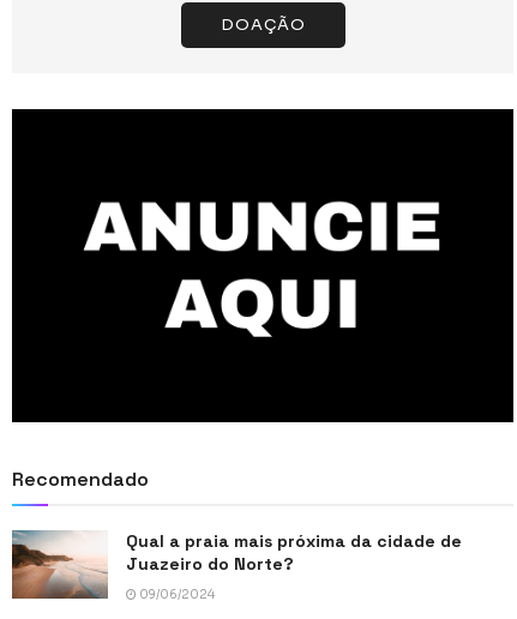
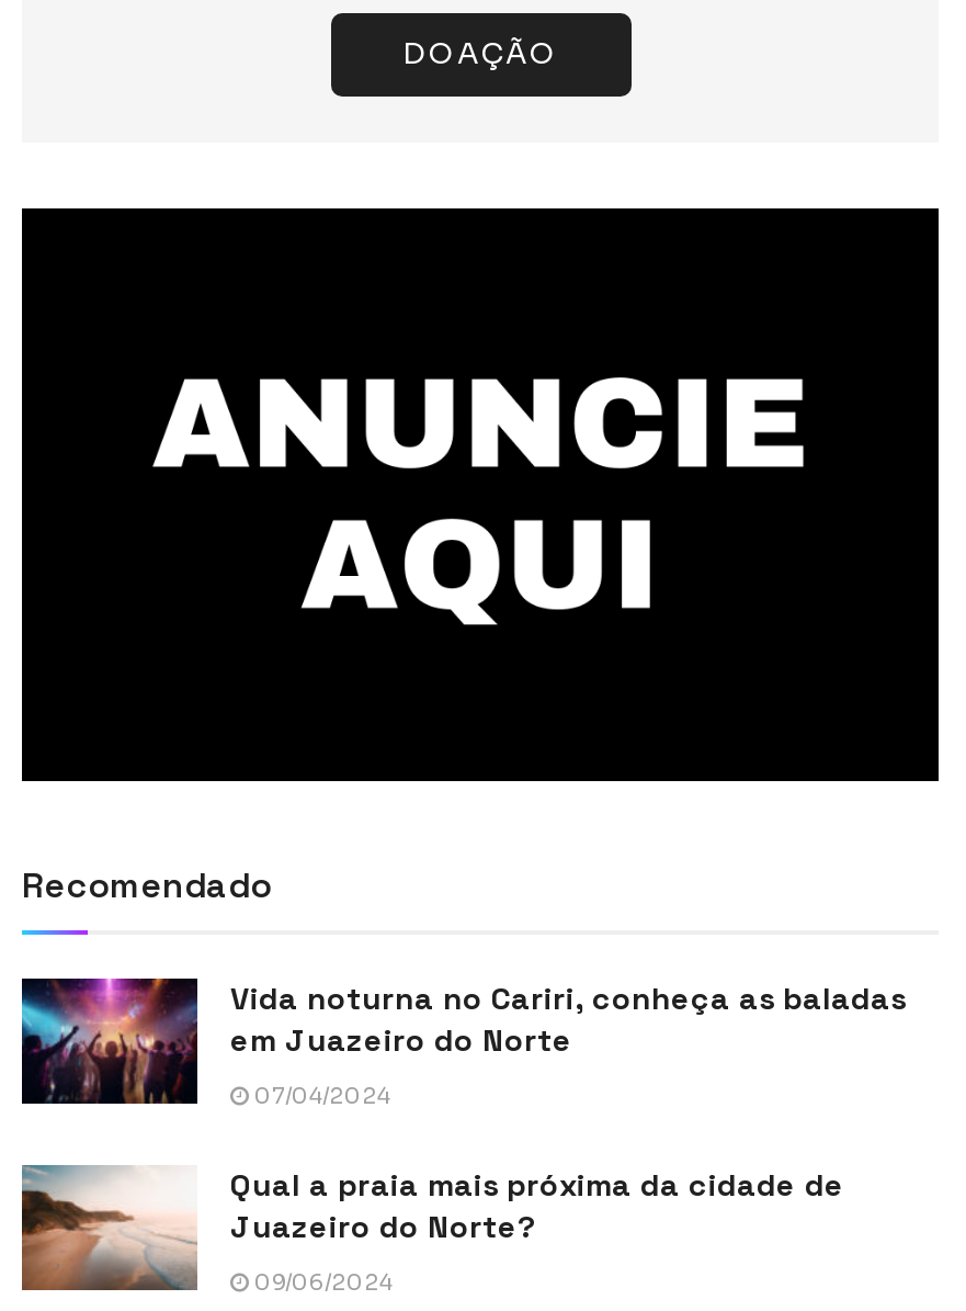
none -> [20,976,906,1110] [image] | Vida noturna no Cariri, conheça as baladas | em Juazeiro do Norte | 07/04/2024

